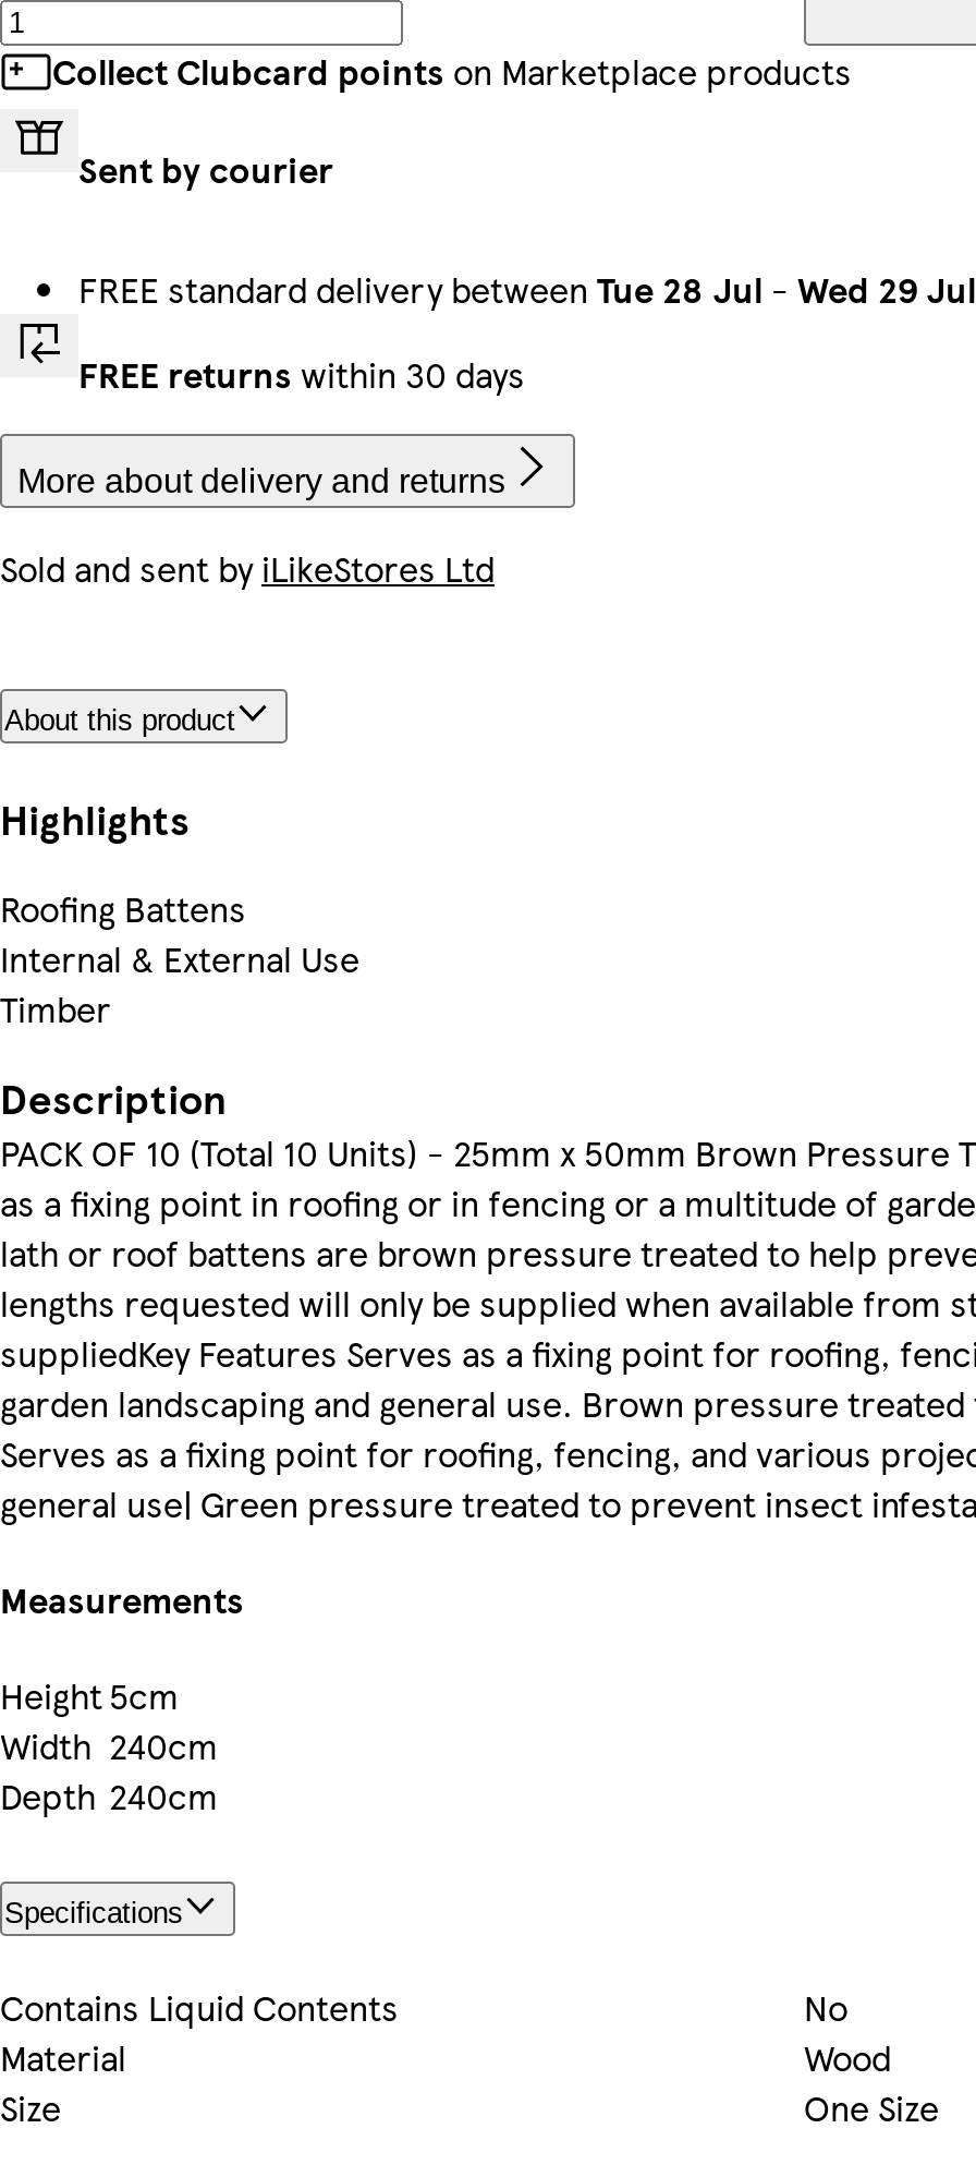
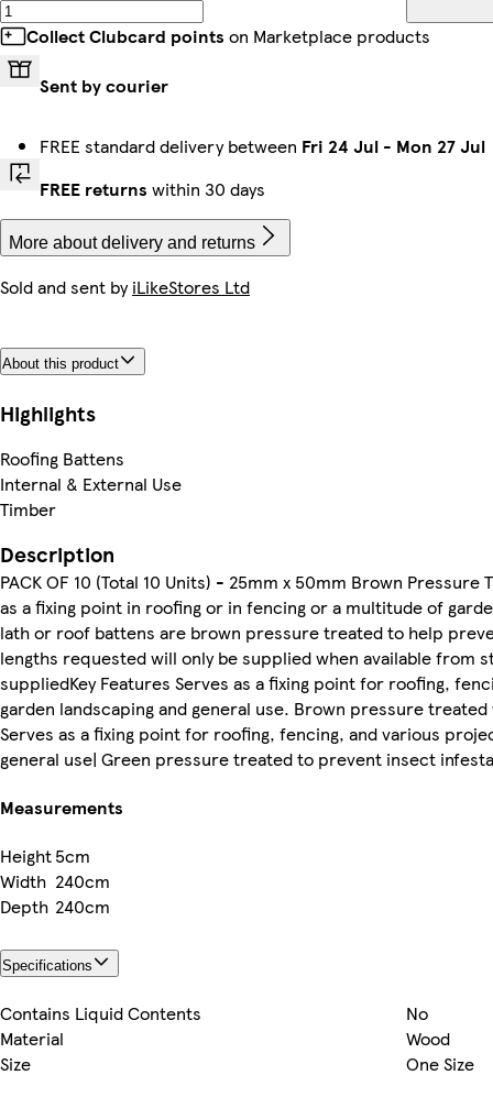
[78,264,976,314] FREE standard delivery between Tue 28 Jul - Wed 29 Jul -> [40,133,485,158] FREE standard delivery between Fri 24 Jul - Mon 27 Jul

